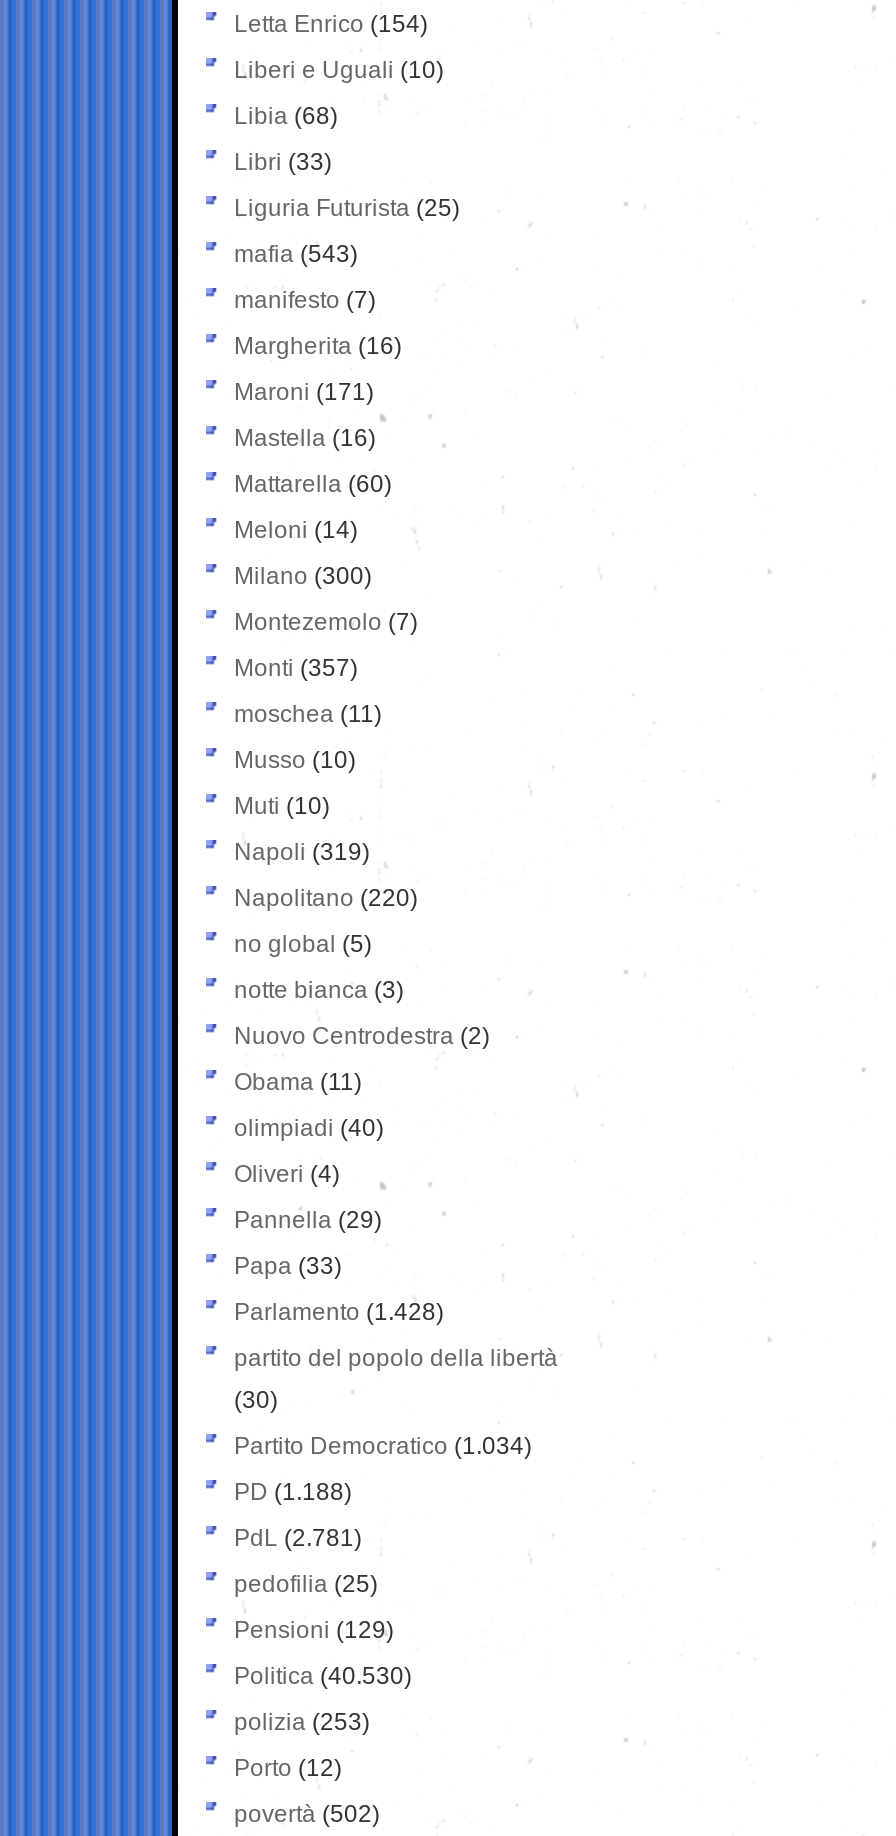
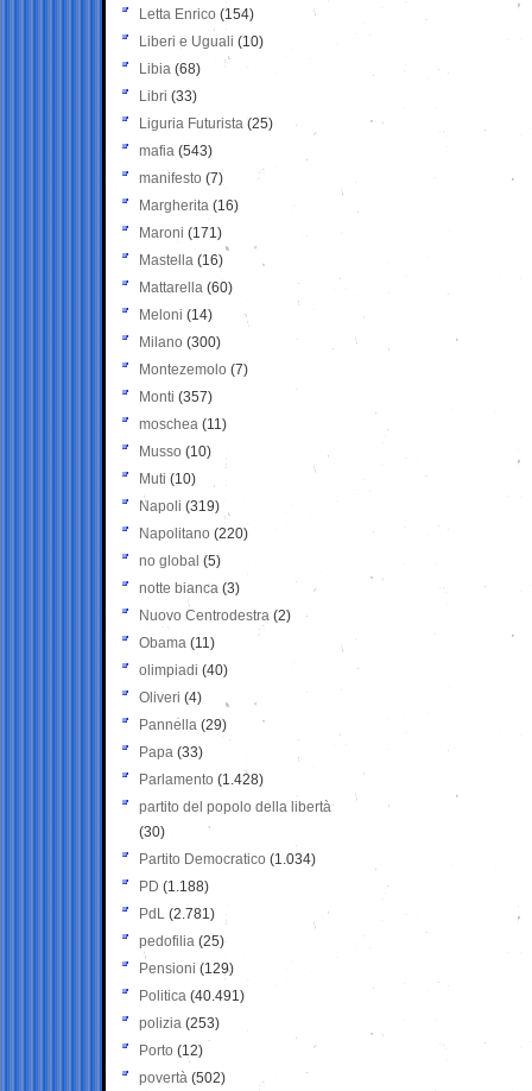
[234,1662,412,1690] Politica (40.530) -> [139,987,245,1004] Politica (40.491)

